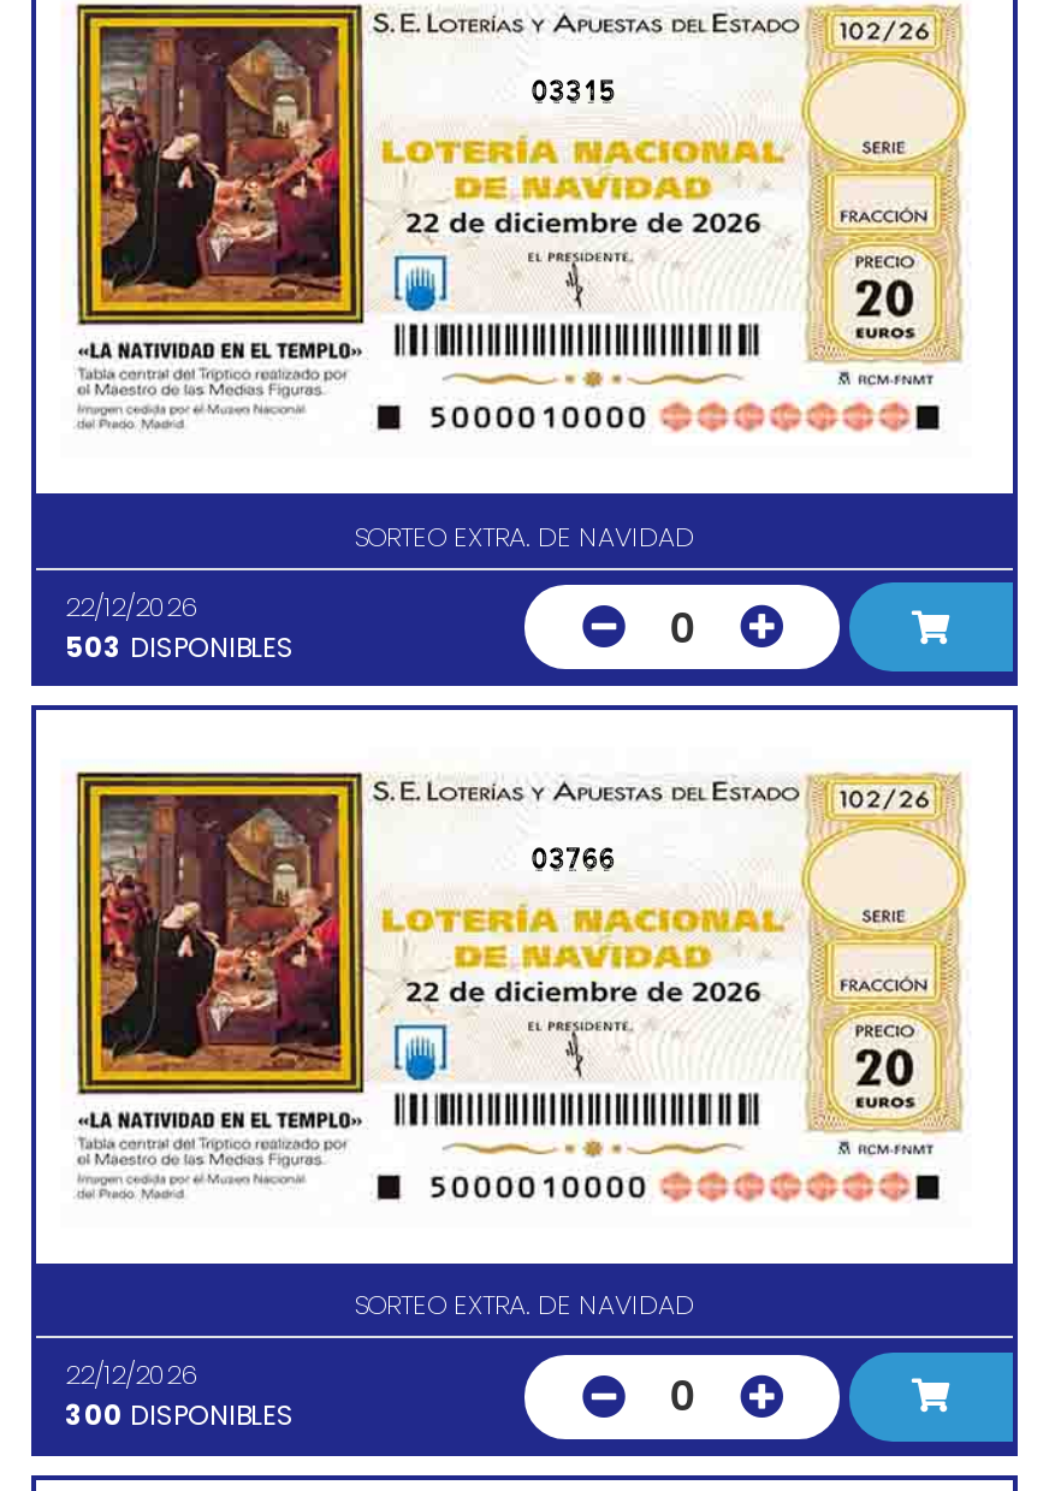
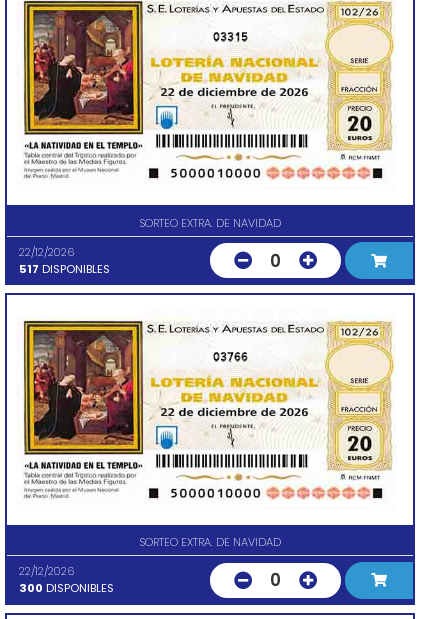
[65,627,294,665] 503 DISPONIBLES -> [19,260,110,276] 517 DISPONIBLES

